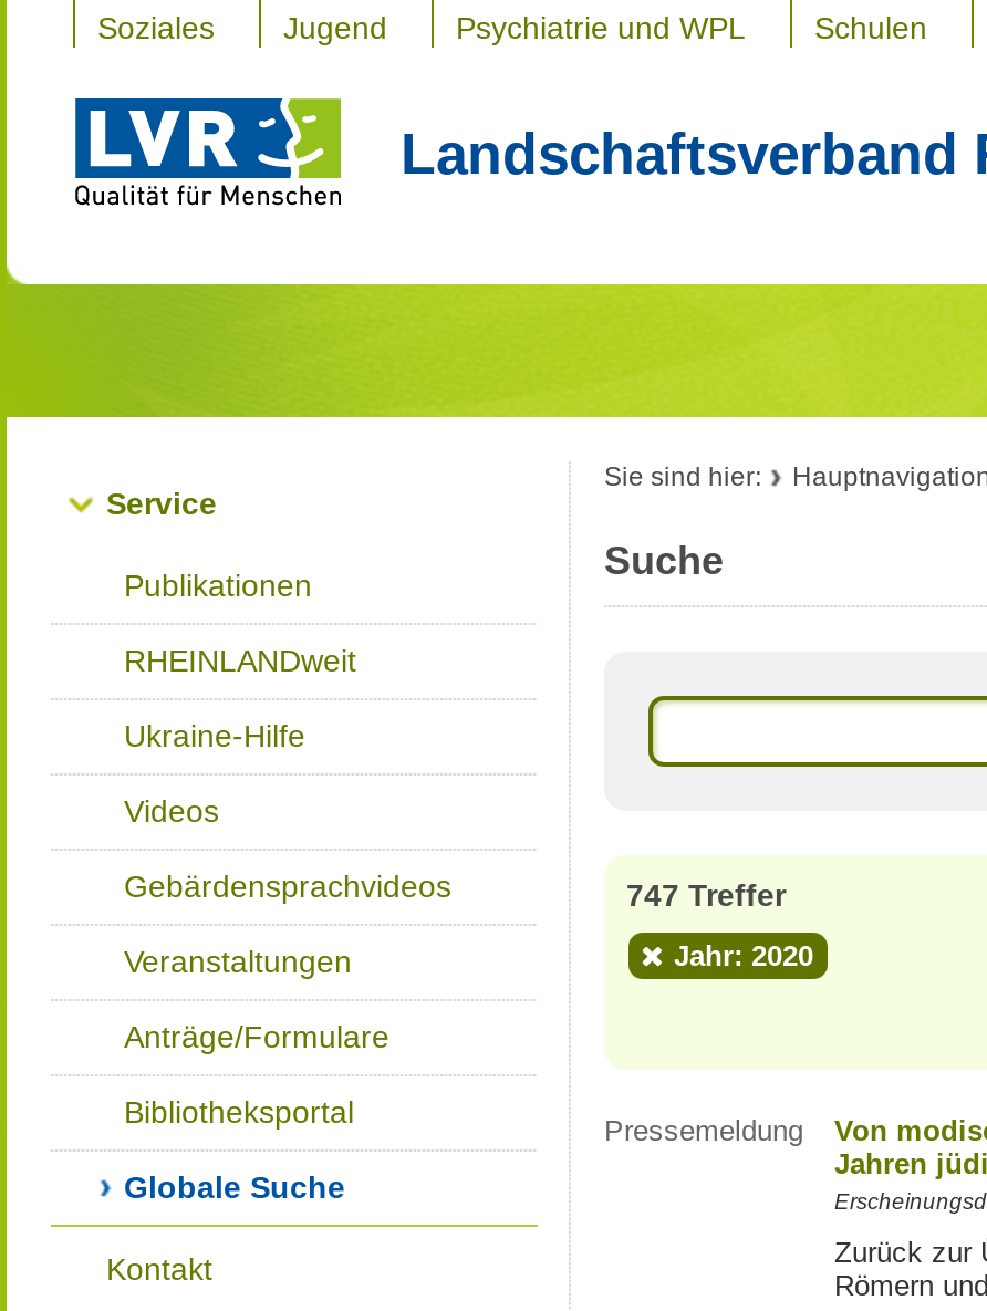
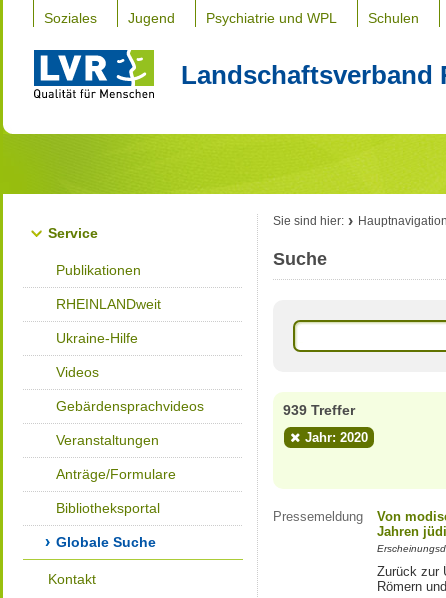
[626,877,786,913] 747 Treffer -> [283,402,355,418] 939 Treffer

